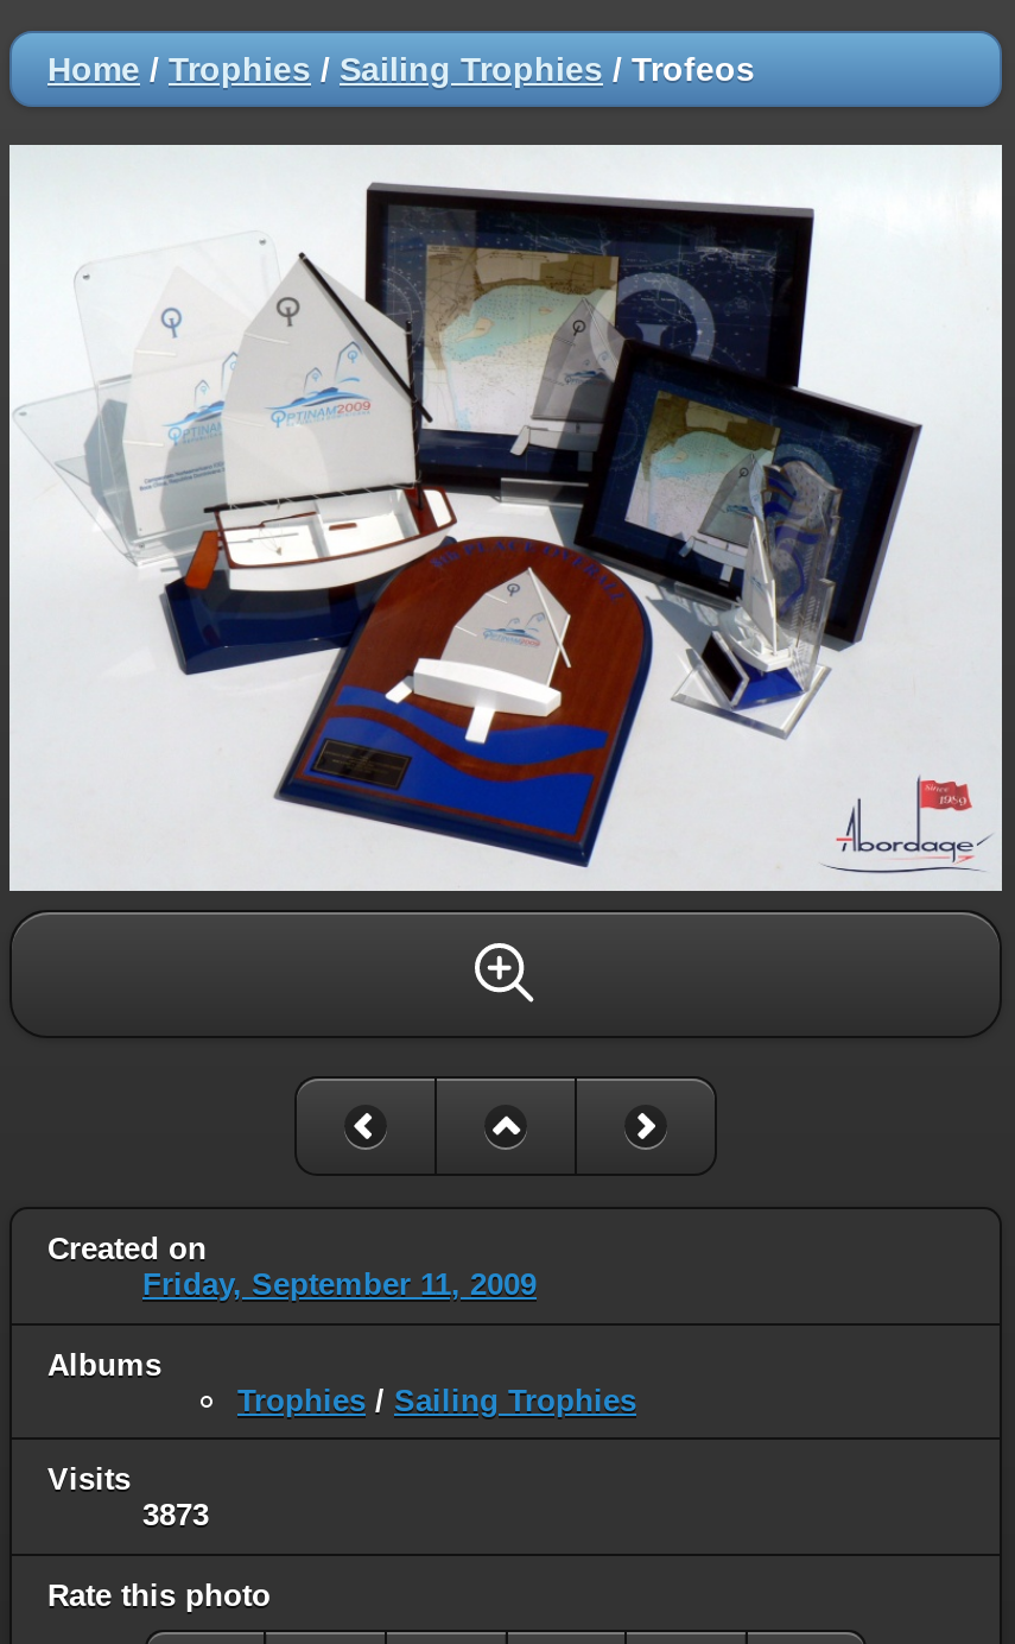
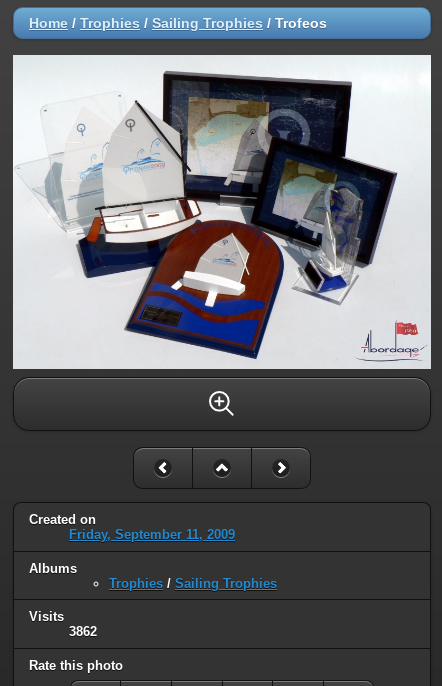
[142,1498,209,1533] 3873 -> [69,624,97,639] 3862

